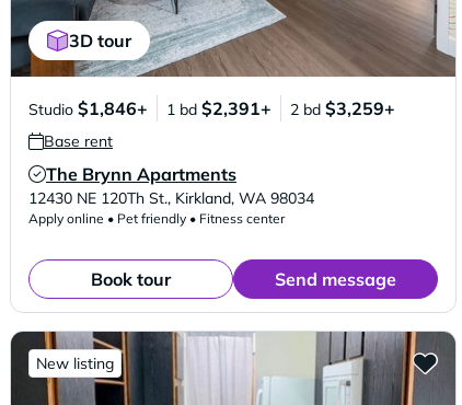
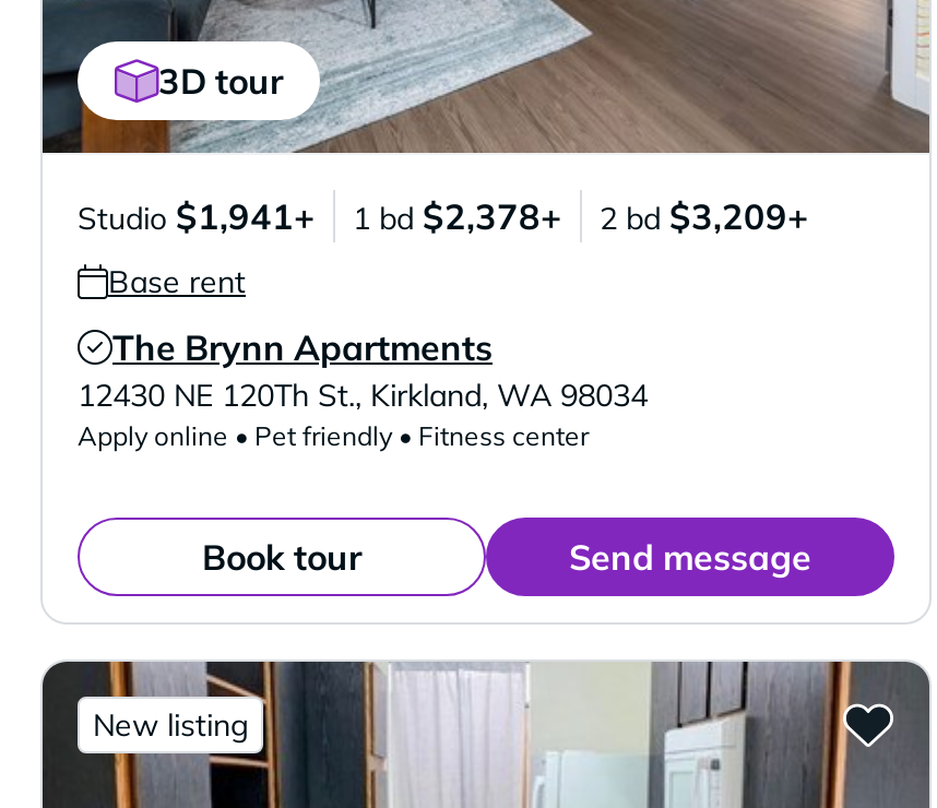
[28,97,148,119] Studio $1,846+ -> [78,194,316,238] Studio $1,941+
[166,97,272,119] 1 bd $2,391+ -> [353,194,562,238] 1 bd $2,378+
[290,97,395,119] 2 bd $3,259+ -> [600,194,809,238] 2 bd $3,209+

